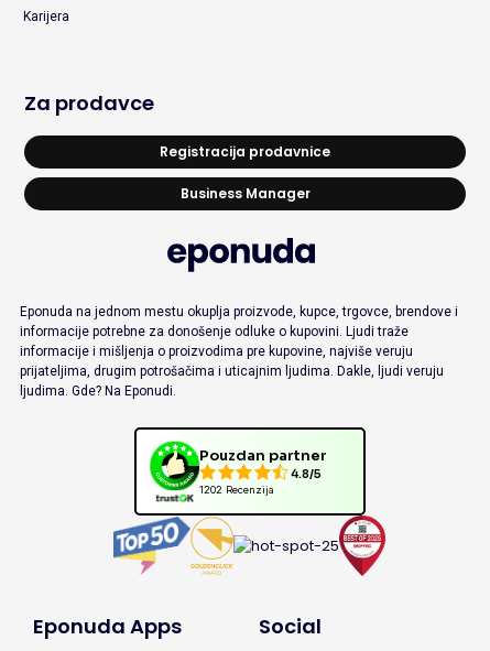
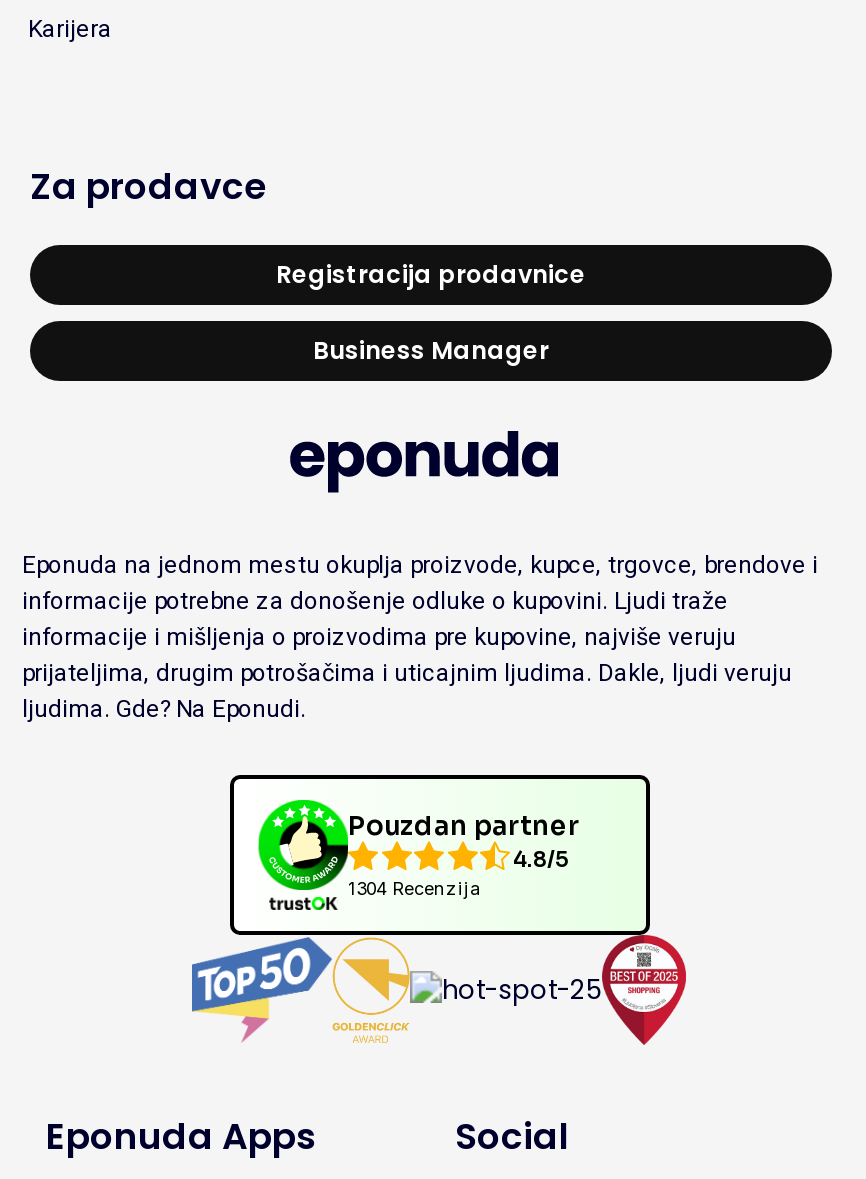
[199,484,274,496] 1202 Recenzija -> [348,877,480,899] 1304 Recenzija

